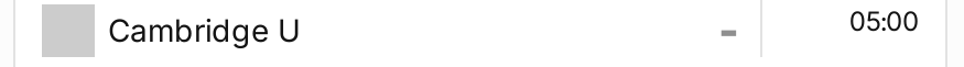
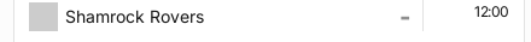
[108,11,300,48] Cambridge U -> [65,6,204,26] Shamrock Rovers
[849,4,919,37] 05:00 -> [475,2,509,20] 12:00

